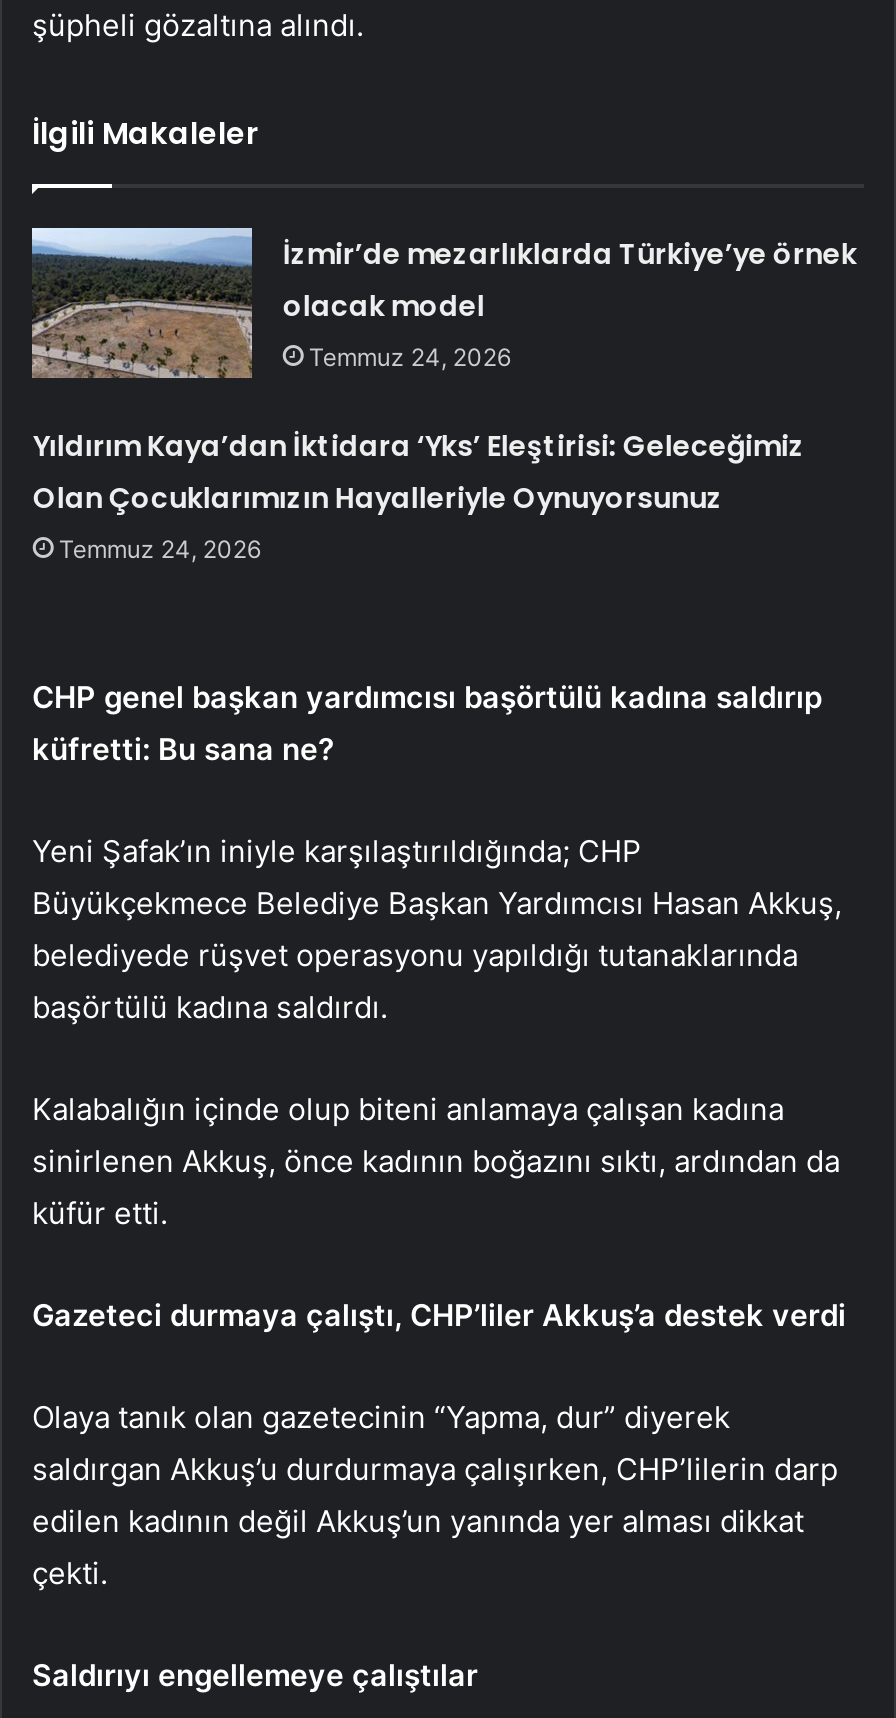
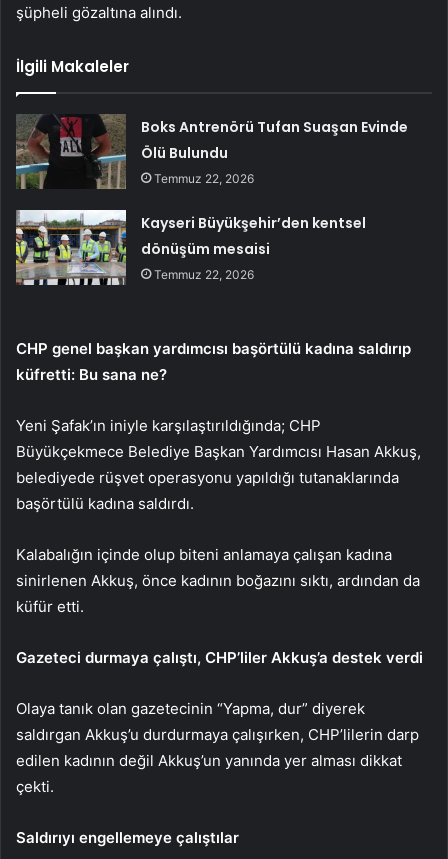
[30,226,857,380] [image] | İzmir’de mezarlıklarda Türkiye’ye örnek | olacak model | Temmuz 24, 2026 -> [15,114,408,189] [image] | Boks Antrenörü Tufan Suaşan Evinde | Ölü Bulundu | Temmuz 22, 2026
[33,426,805,564] Yıldırım Kaya’dan İktidara ‘Yks’ Eleştirisi: Geleceğimiz | Olan Çocuklarımızın Hayalleriyle Oynuyorsunuz | Temmuz 24, 2026 -> [141,213,366,282] Kayseri Büyükşehir’den kentsel | dönüşüm mesaisi | Temmuz 22, 2026

